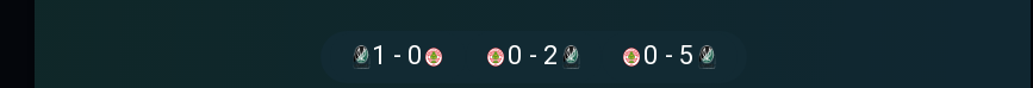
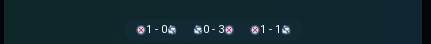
[508,41,558,72] 0 - 2 -> [202,23,223,36] 0 - 3
[643,41,693,72] 0 - 5 -> [259,23,280,36] 1 - 1

